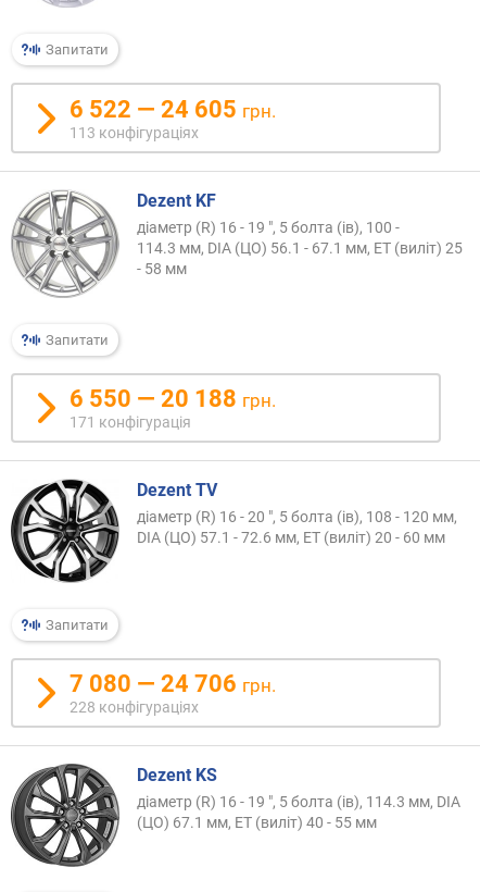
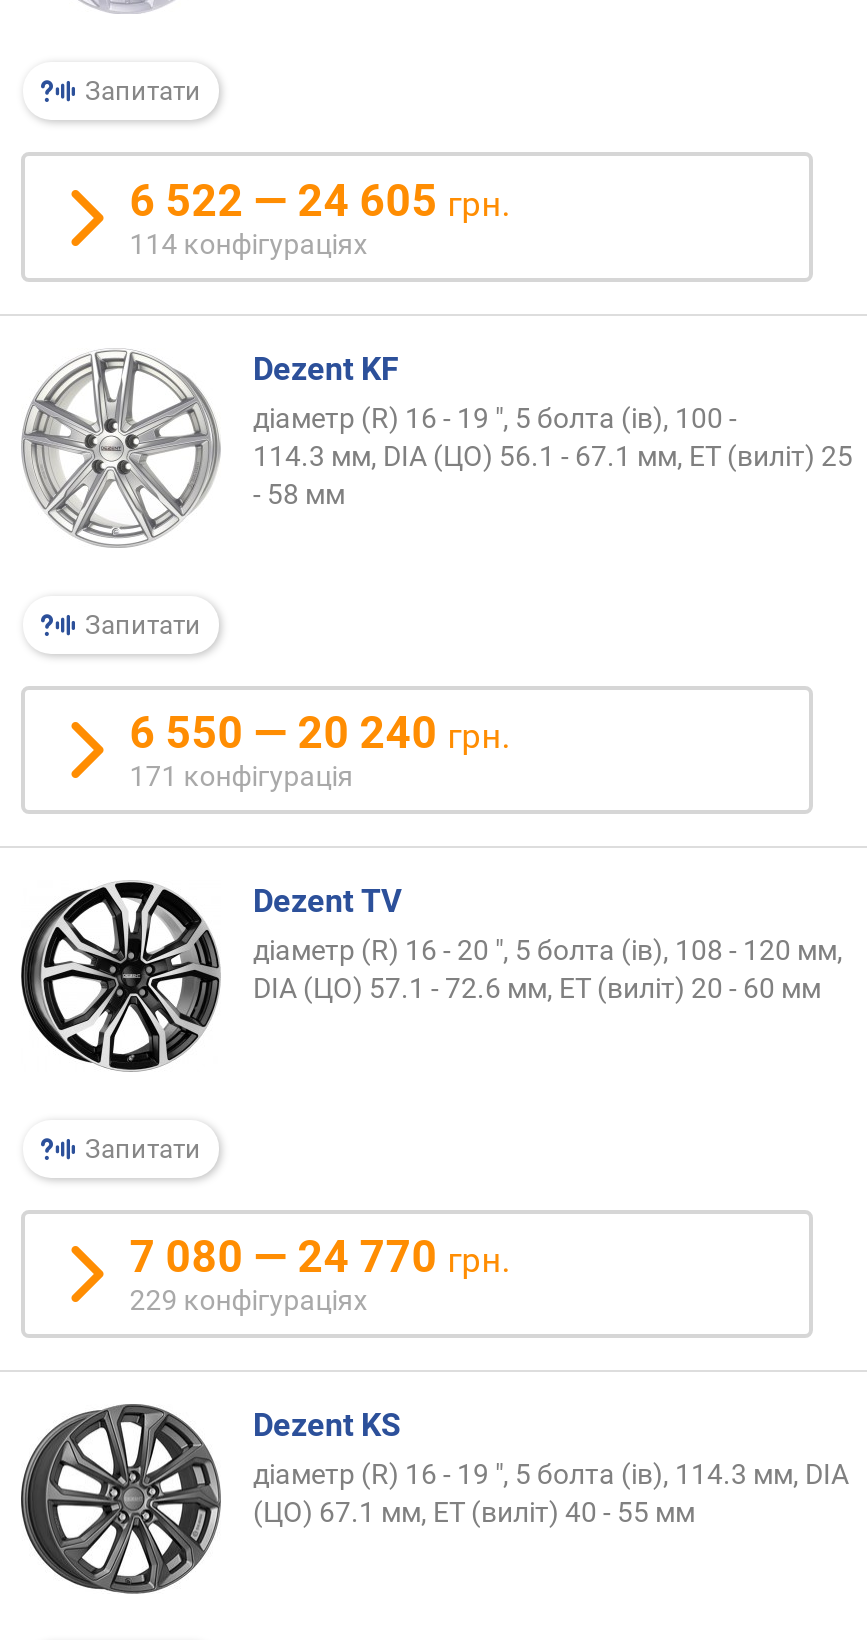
[70,123,199,141] 113 конфігураціях -> [129,227,367,259] 114 конфігураціях
[70,385,276,412] 6 550 — 20 188 грн. -> [129,707,509,757] 6 550 — 20 240 грн.
[70,670,276,697] 7 080 — 24 706 грн. -> [129,1232,509,1282] 7 080 — 24 770 грн.
[70,698,199,716] 228 конфігураціях -> [129,1284,367,1316] 229 конфігураціях

